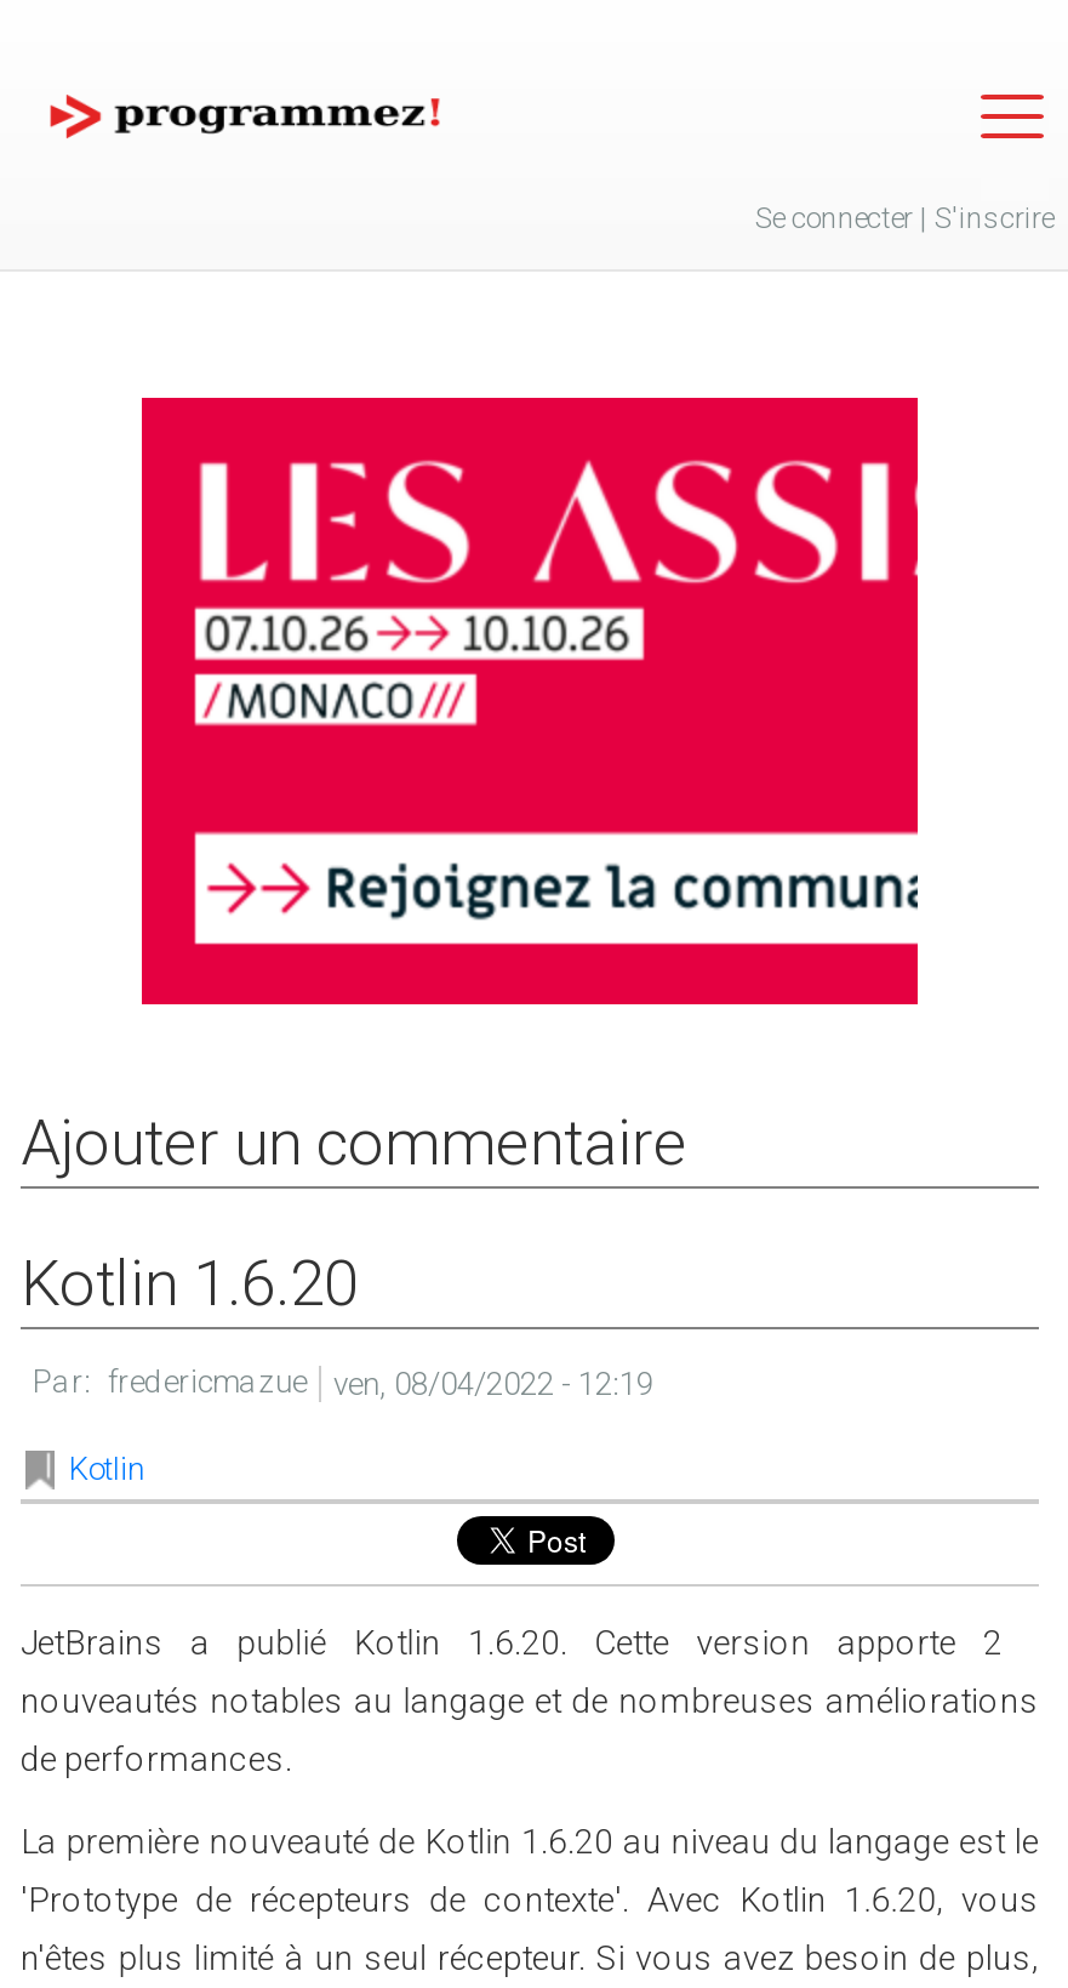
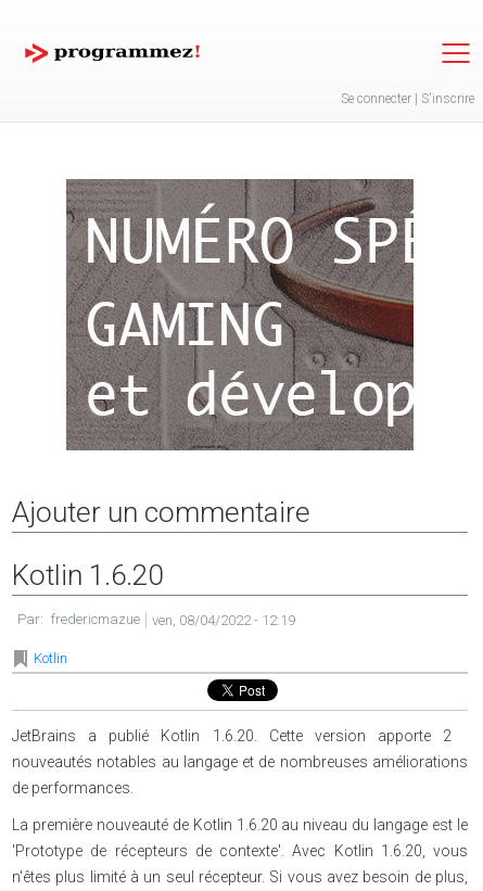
[139,395,920,1007] [image] -> [65,178,415,451] [image]

